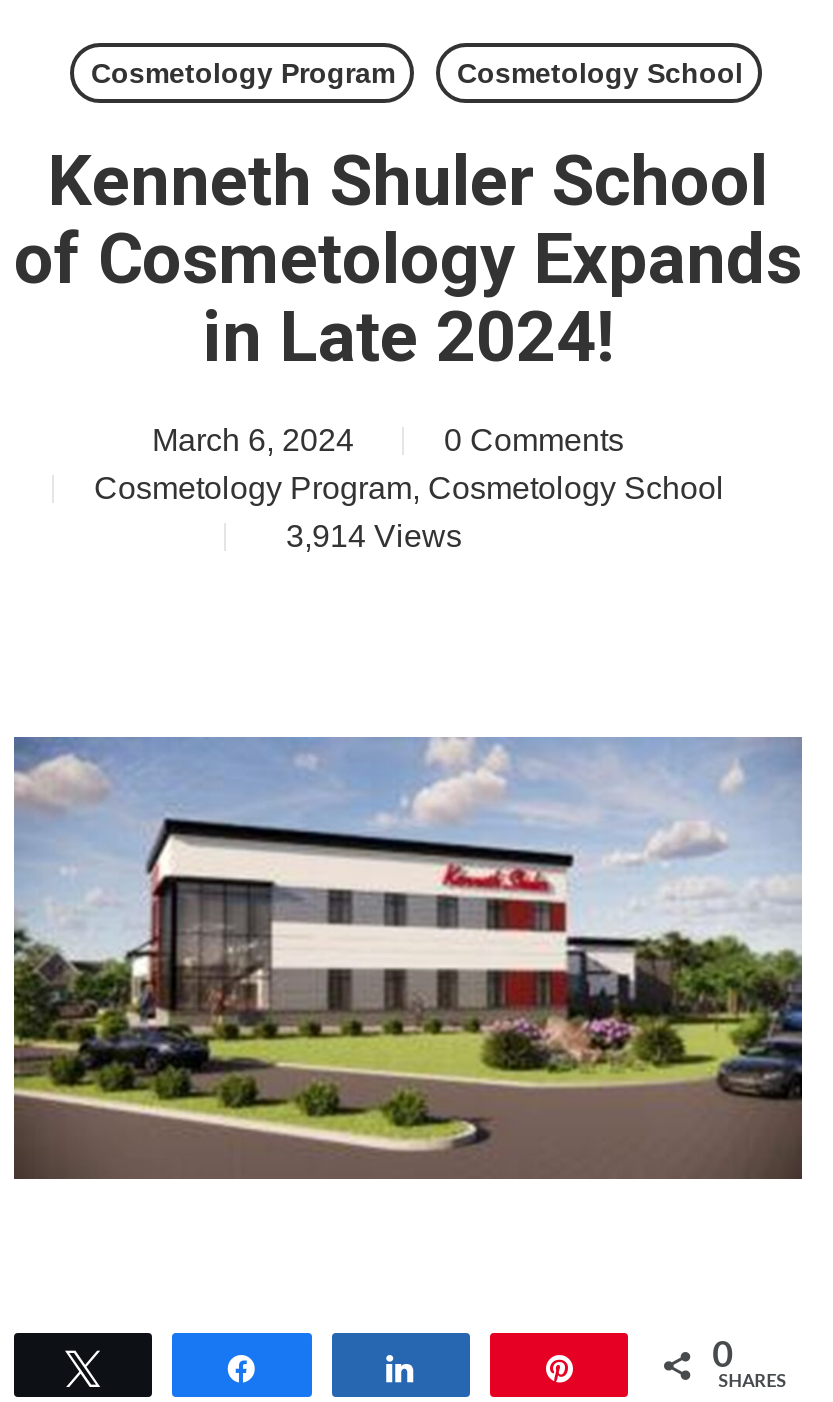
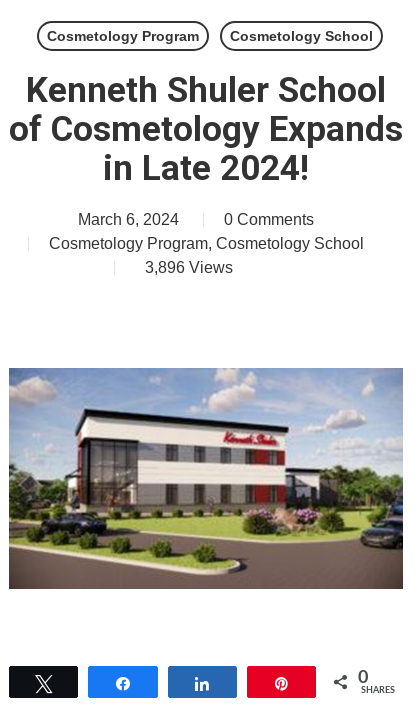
[286,518,462,552] 3,914 Views -> [145,258,233,275] 3,896 Views

